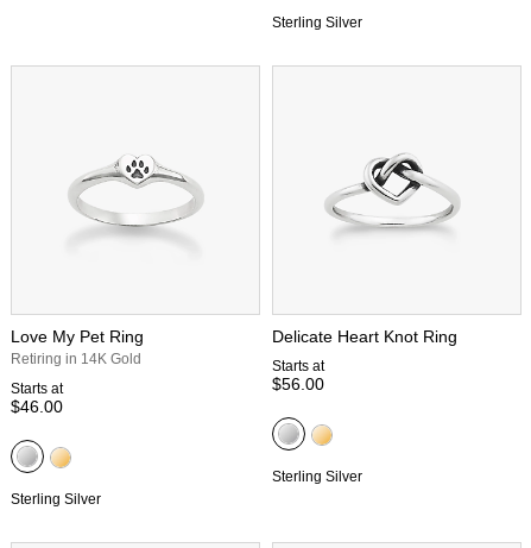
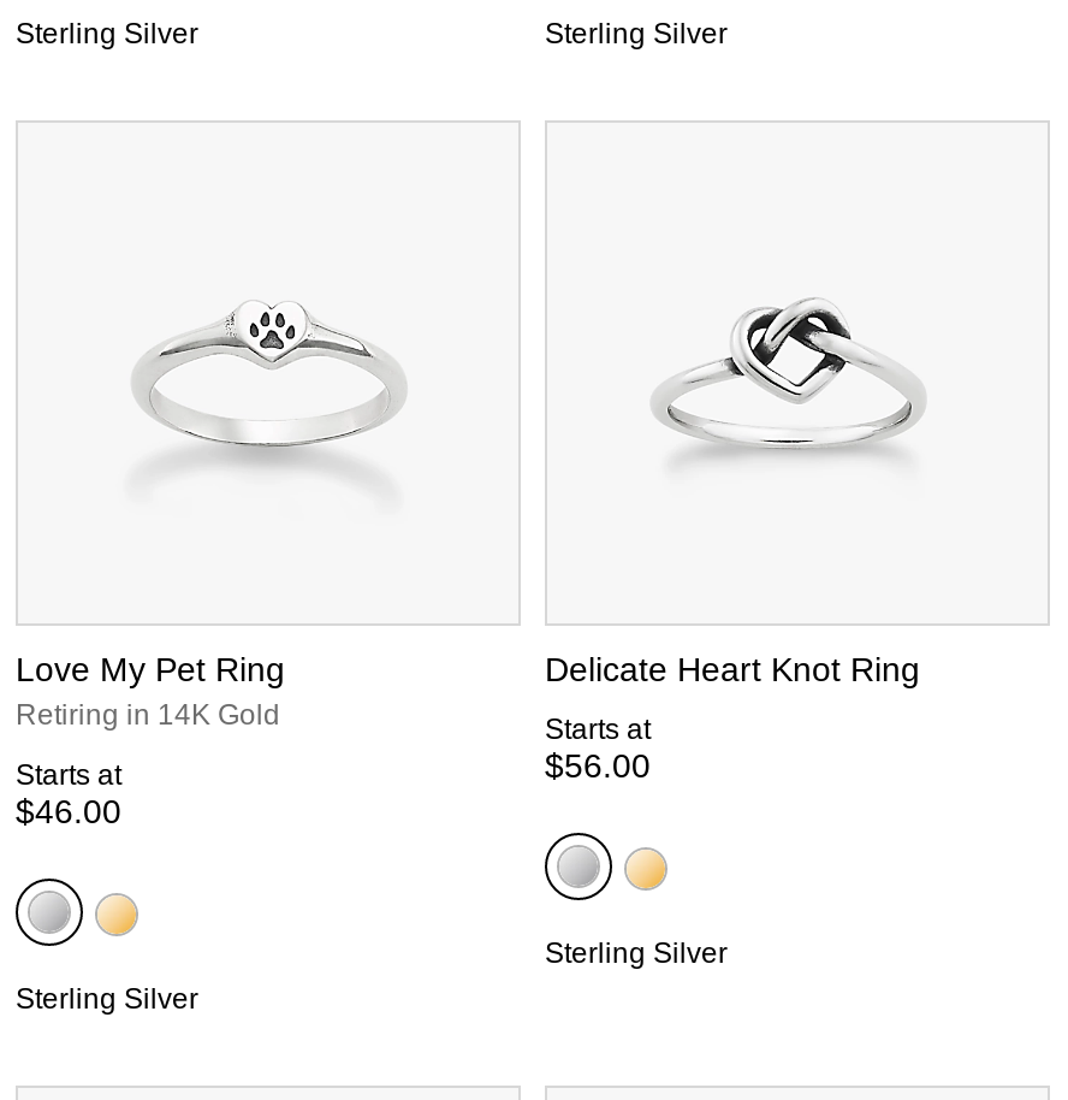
none -> [16,17,198,51] Sterling Silver

